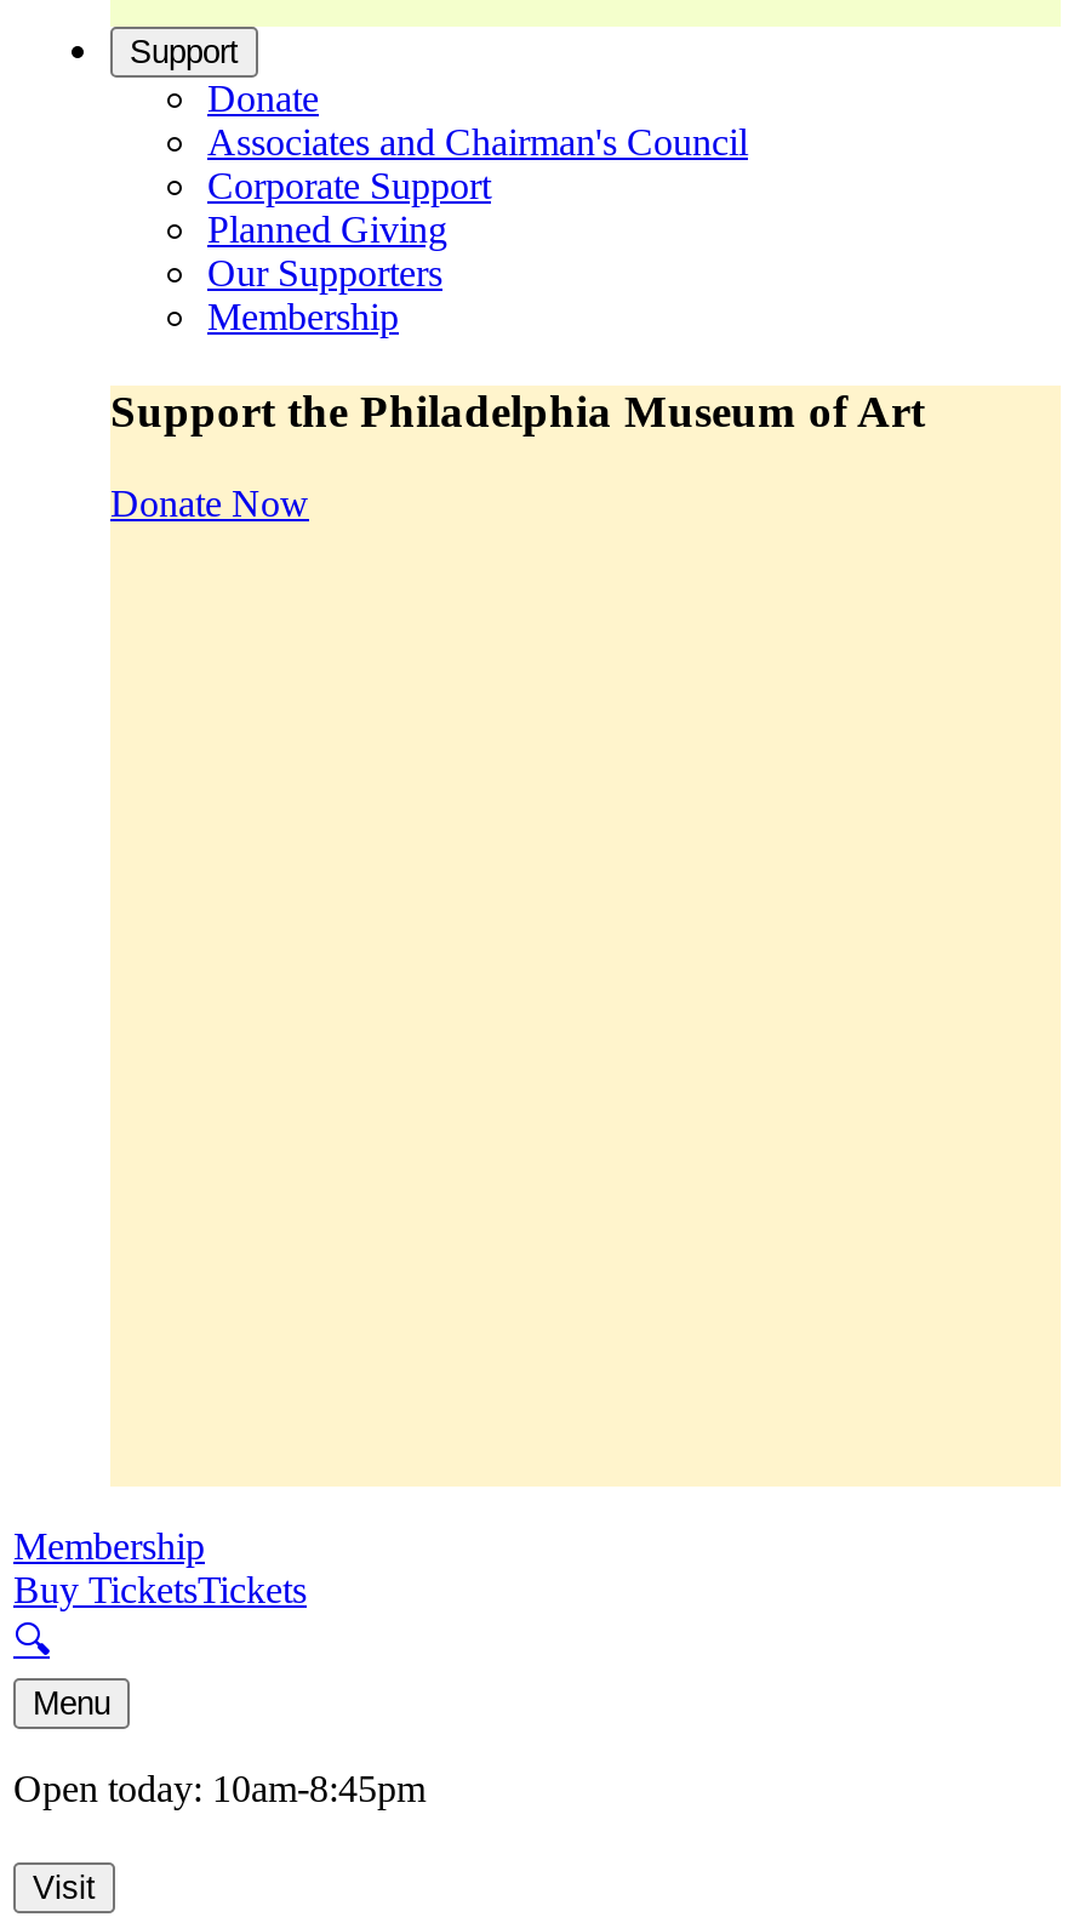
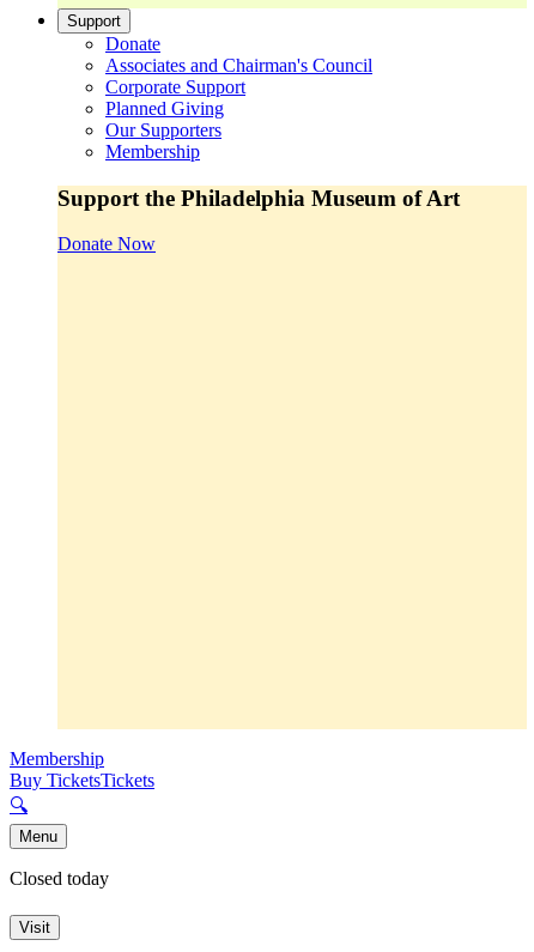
[13,1769,426,1810] Open today: 10am-8:45pm -> [10,869,109,889] Closed today

